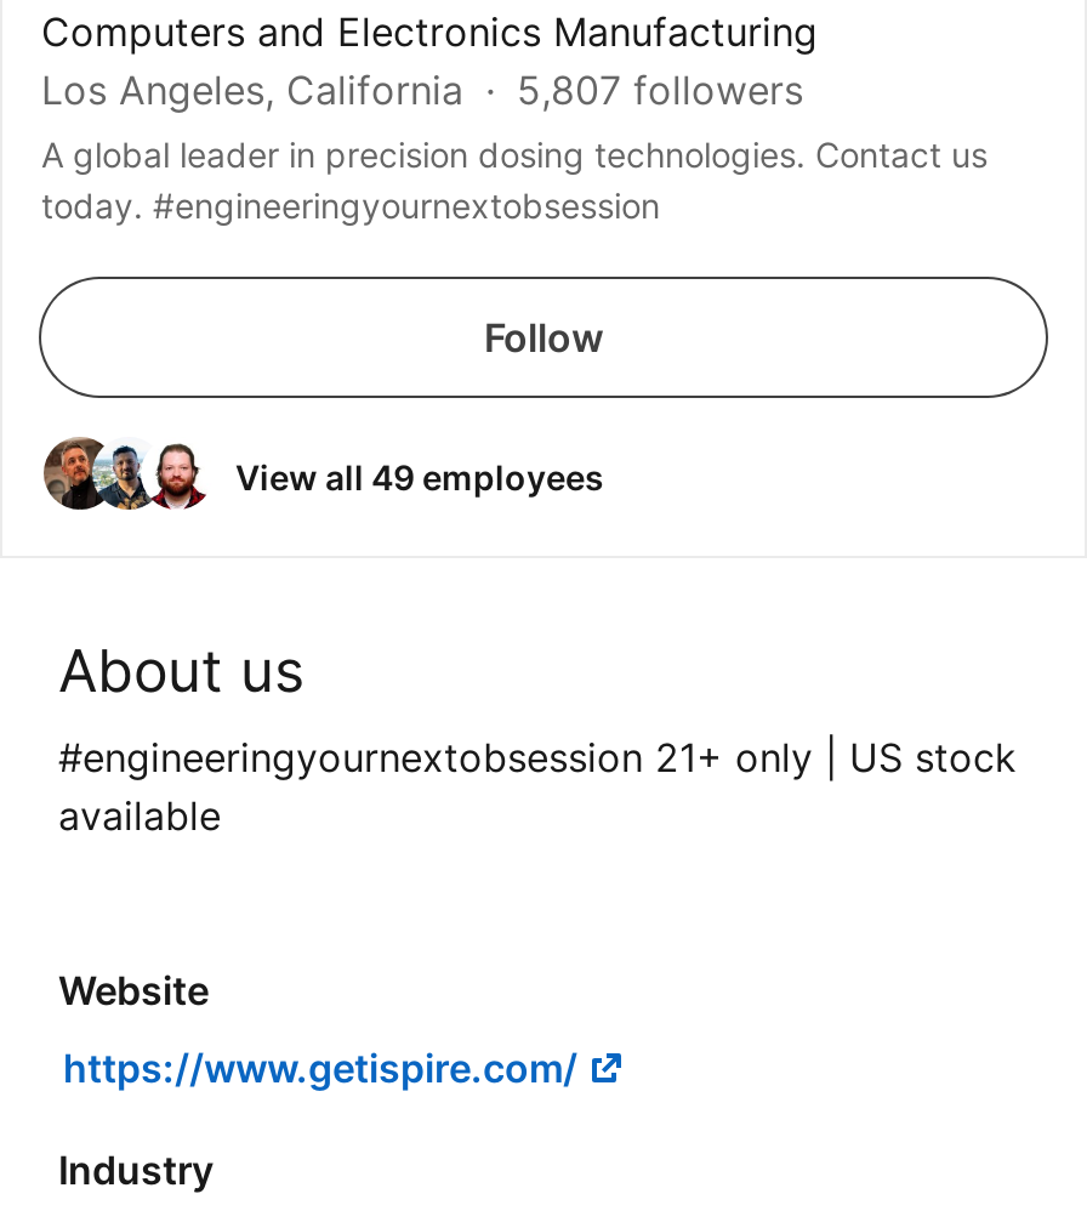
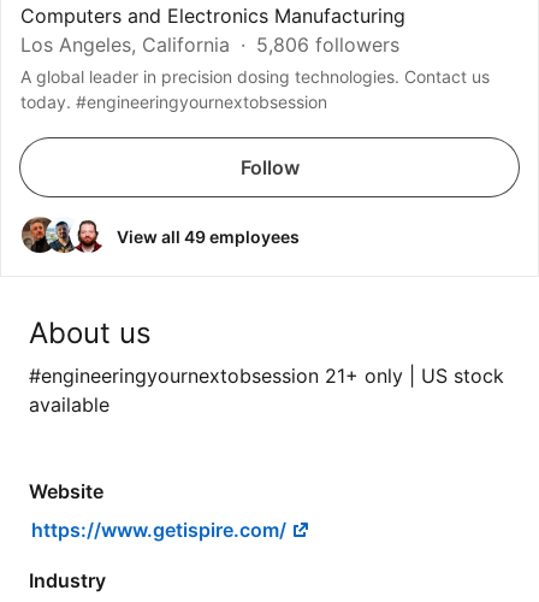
[41,66,803,114] Los Angeles, California 5,807 followers -> [20,33,399,57] Los Angeles, California 5,806 followers

